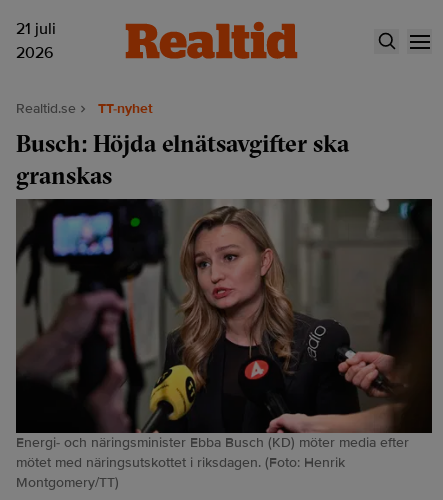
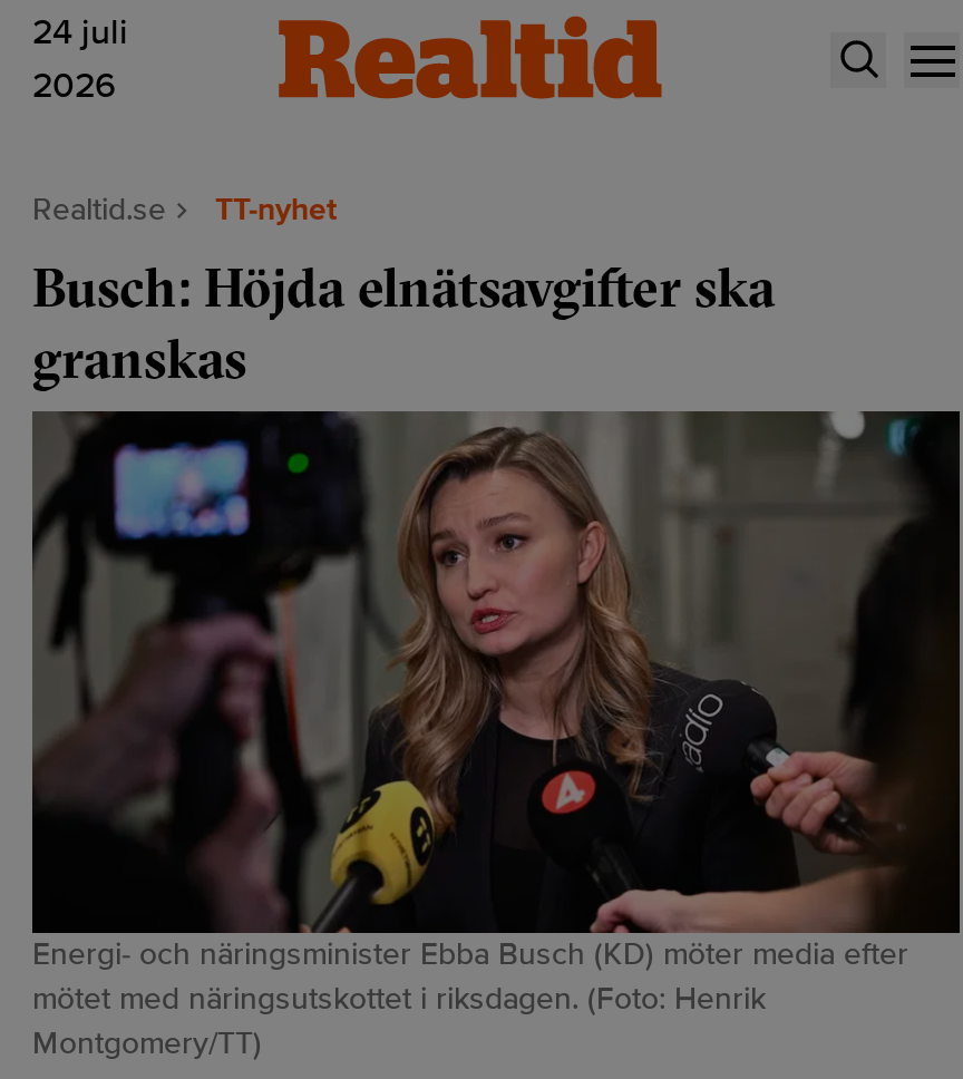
[16,19,56,39] 21 juli -> [32,10,128,55] 24 juli

